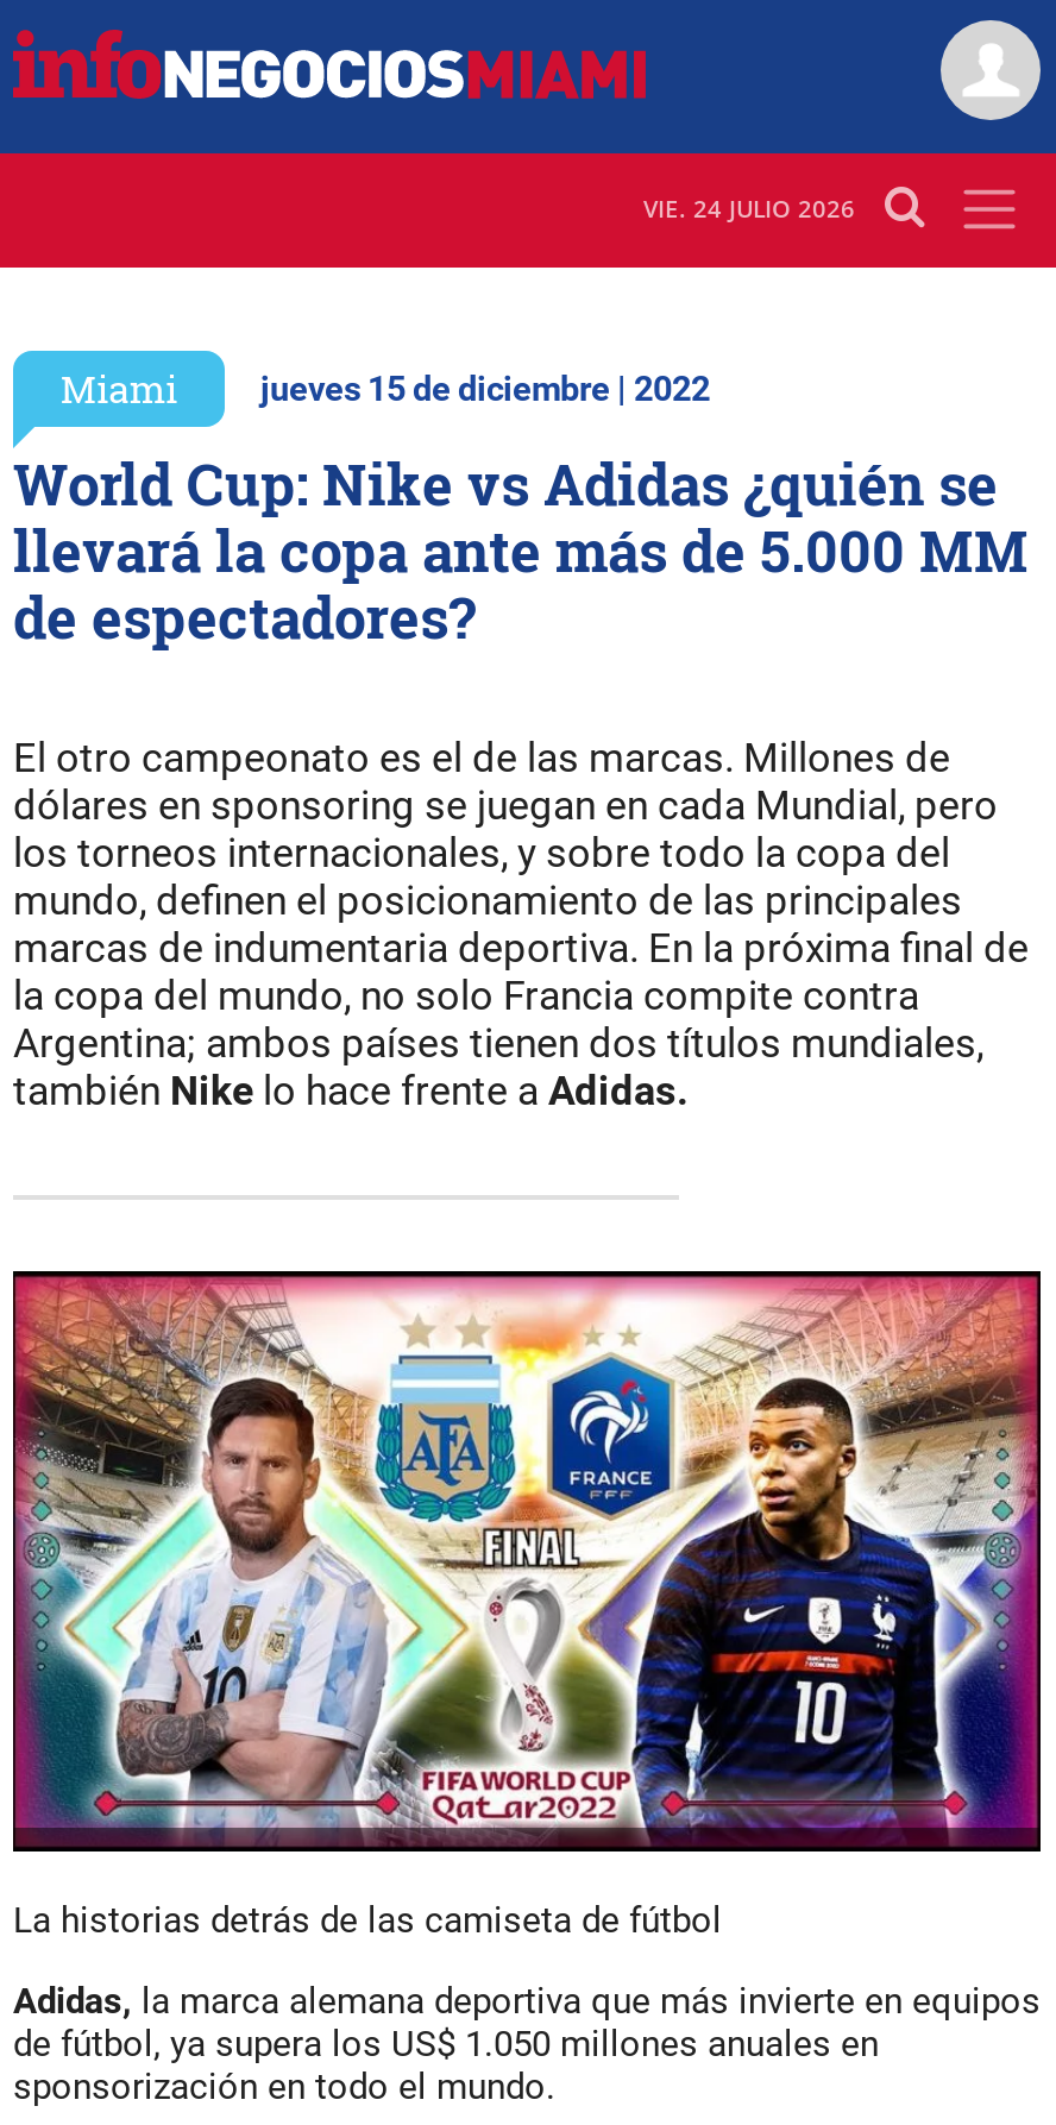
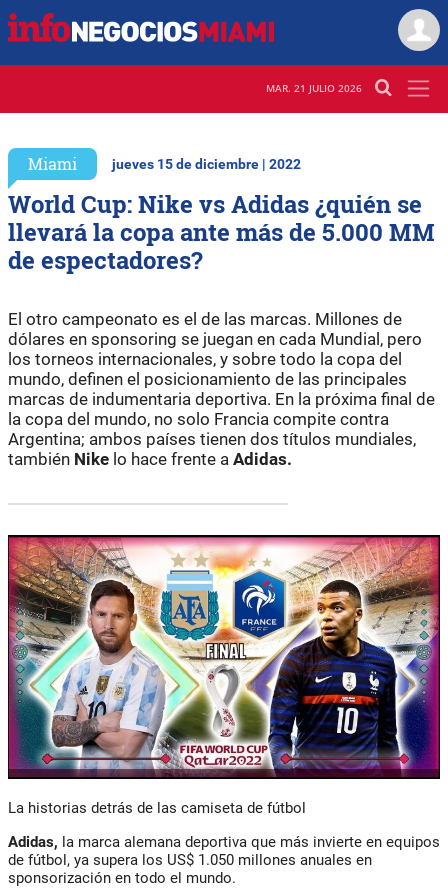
[643,192,855,225] VIE. 24 JULIO 2026 -> [266,81,362,95] MAR. 21 JULIO 2026

